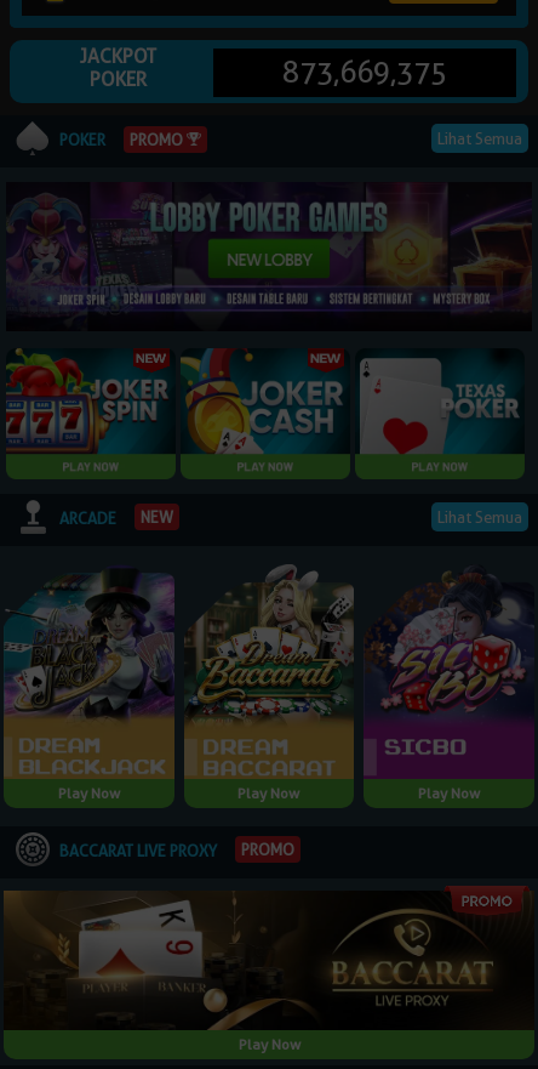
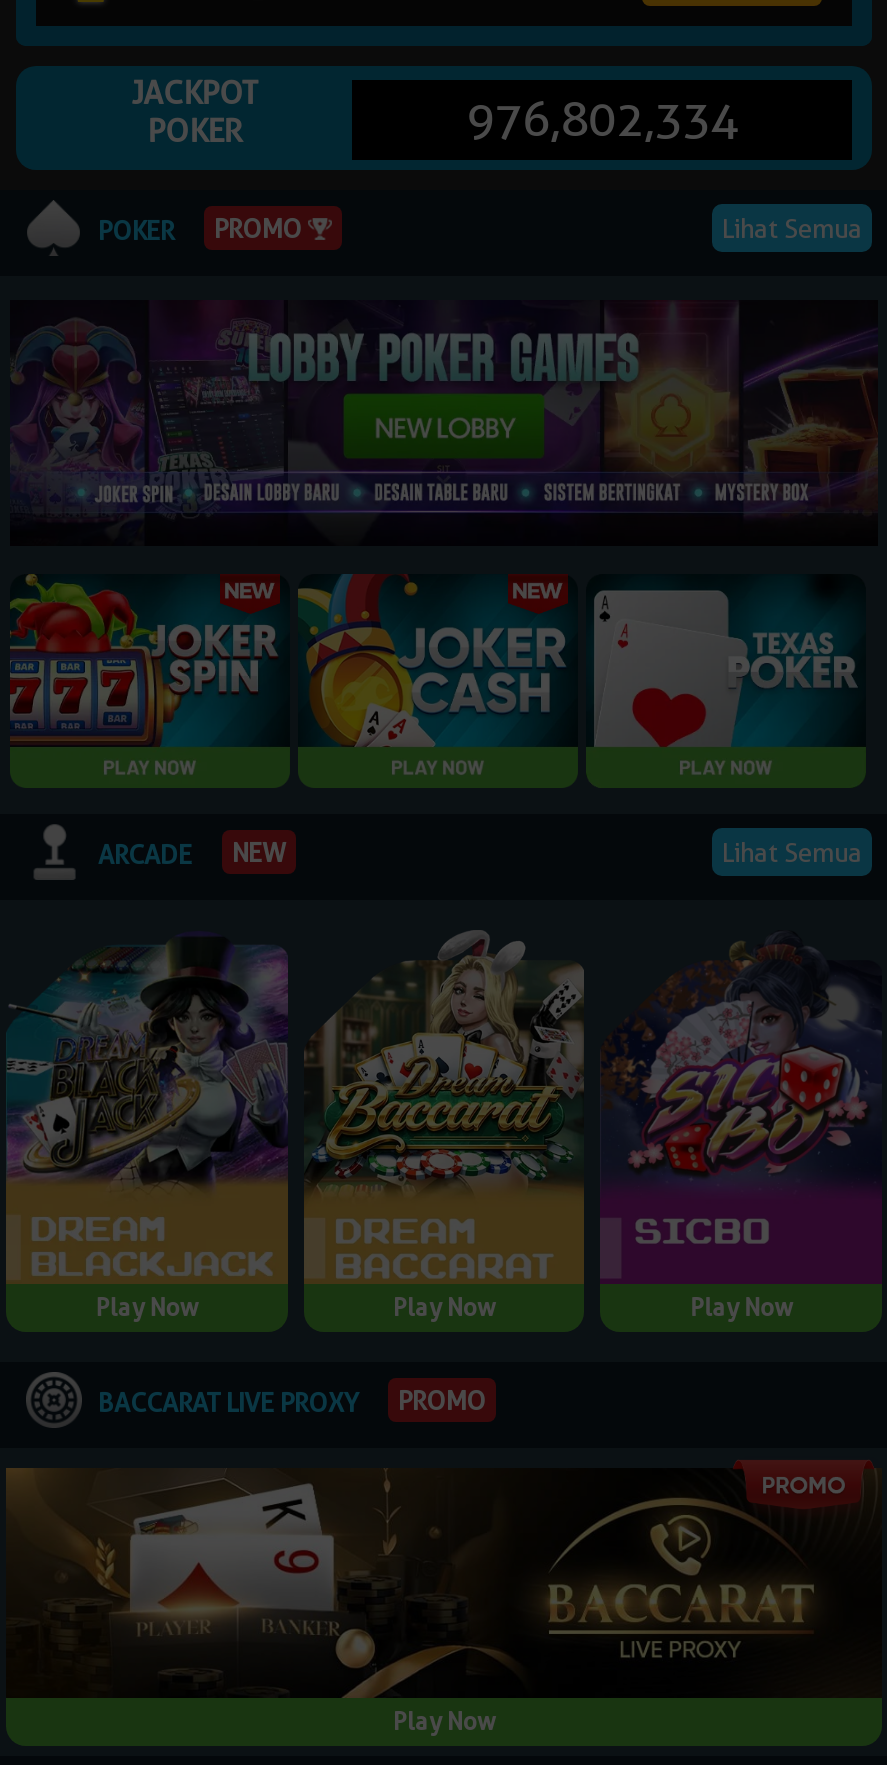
[283,55,447,90] 873,669,375 -> [466,91,738,149] 976,802,334

